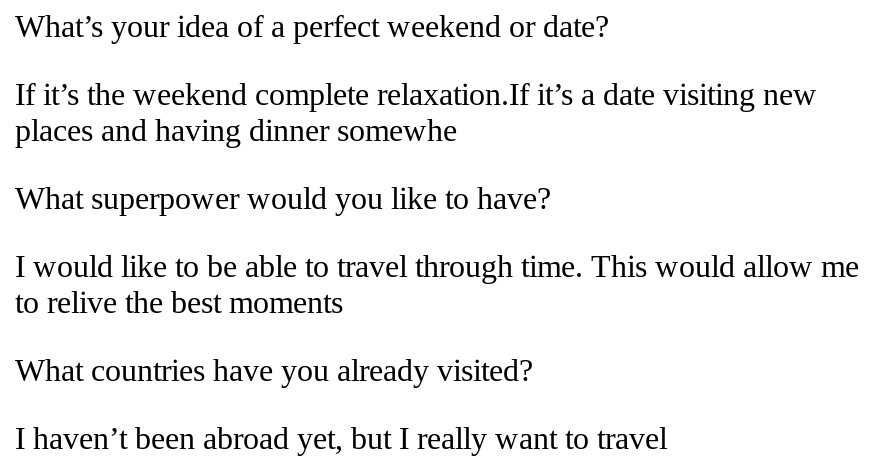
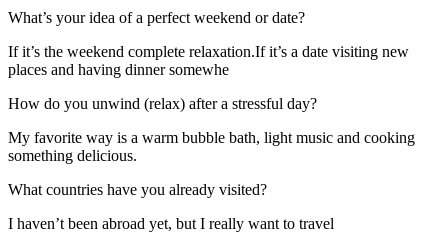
[15,181,551,215] What superpower would you like to have? -> [8,95,317,112] How do you unwind (relax) after a stressful day?
[15,249,859,319] I would like to be able to travel through time. This would allow me | to relive the best moments -> [8,129,415,164] My favorite way is a warm bubble bath, light music and cooking | something delicious.

